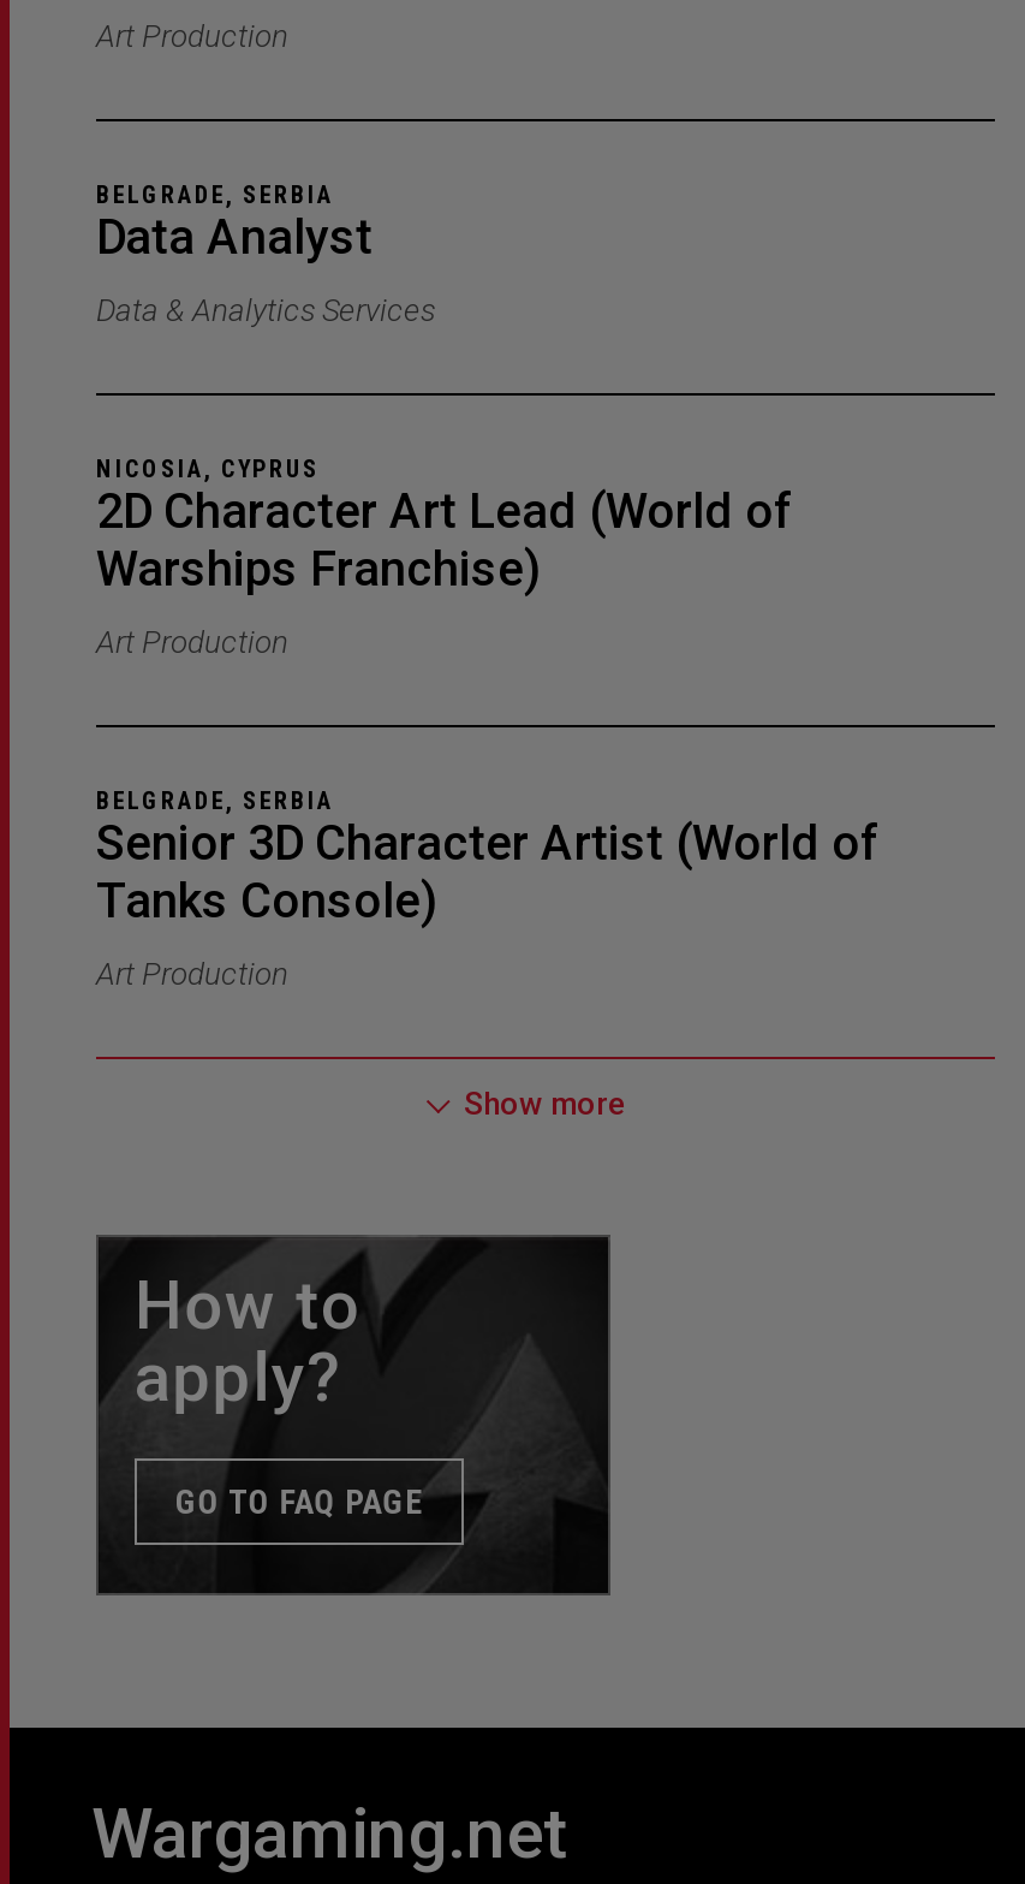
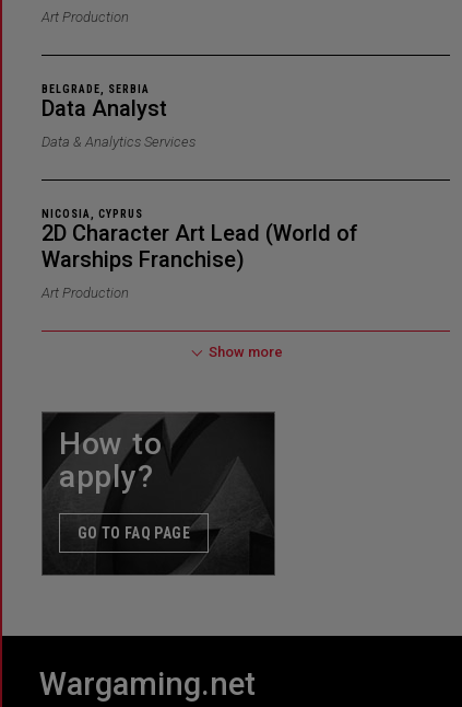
[96,788,334,814] BELGRADE, SERBIA -> none
[96,814,880,992] Senior 3D Character Artist (World of | Tanks Console) | Art Production -> none

